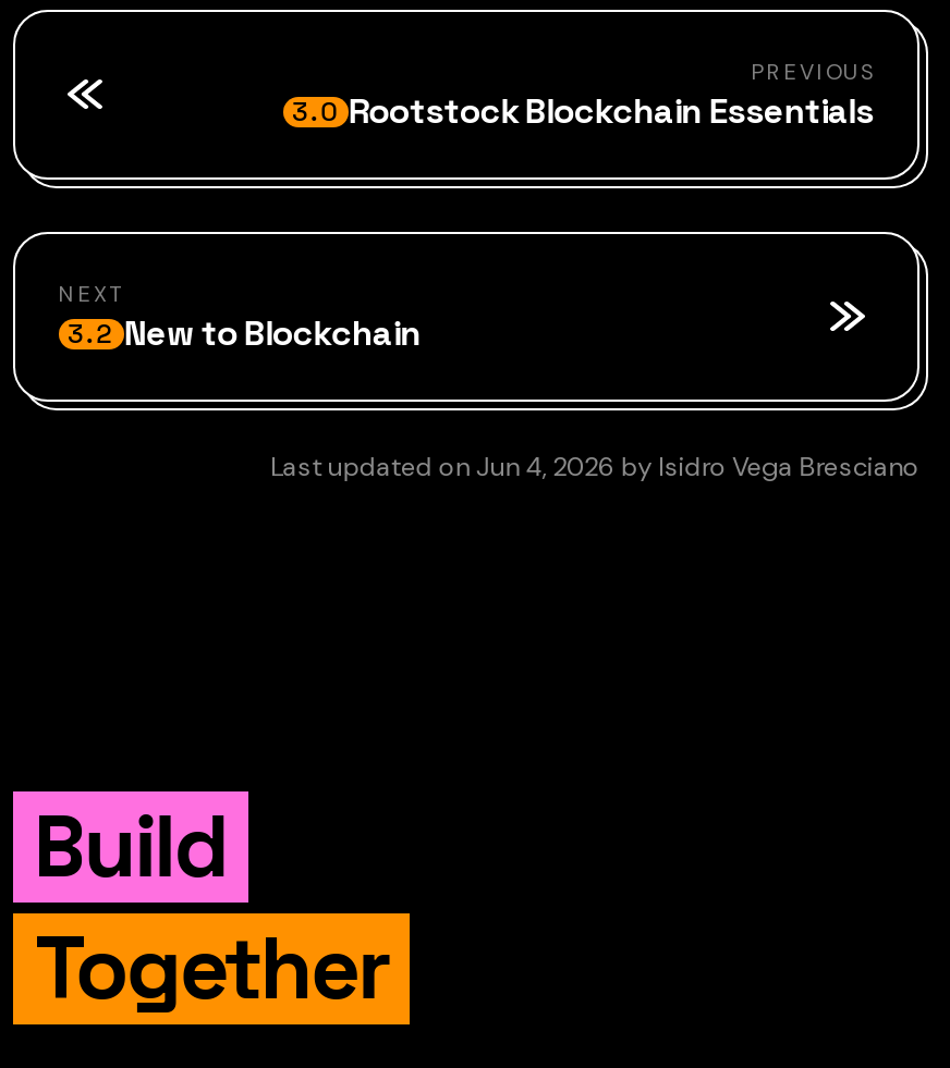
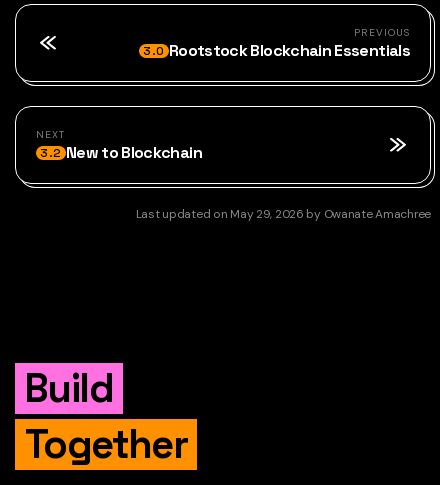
[270,449,919,484] Last updated on Jun 4, 2026 by Isidro Vega Bresciano -> [136,206,431,222] Last updated on May 29, 2026 by Owanate Amachree

